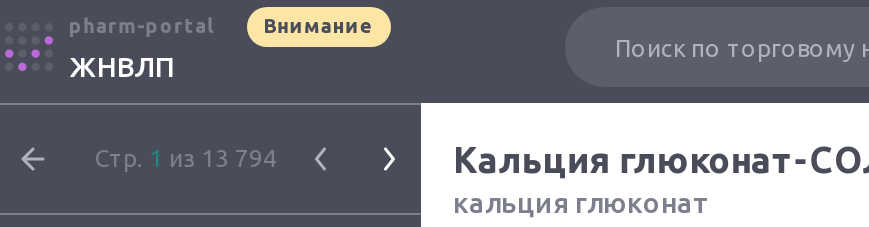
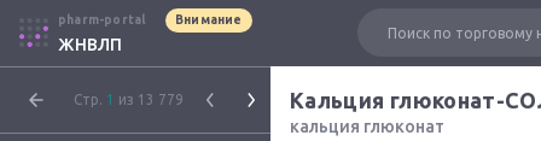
[95,145,277,171] Стр. 1 из 13 794 -> [74,92,184,107] Стр. 1 из 13 779

